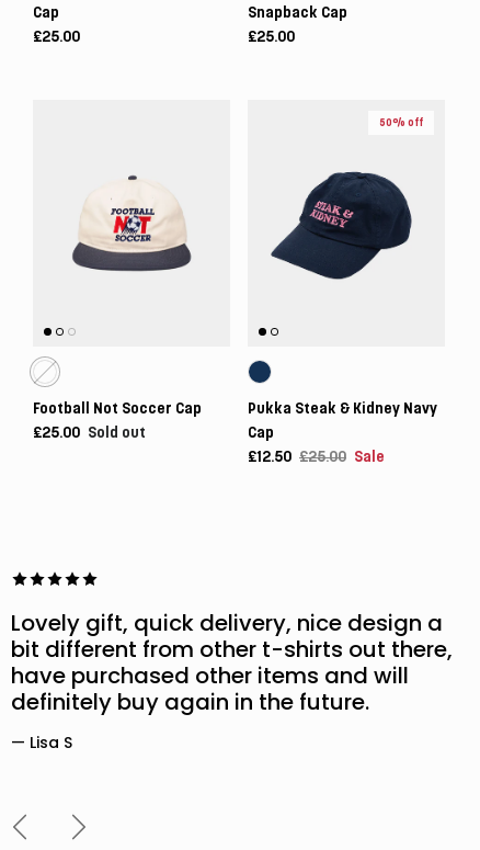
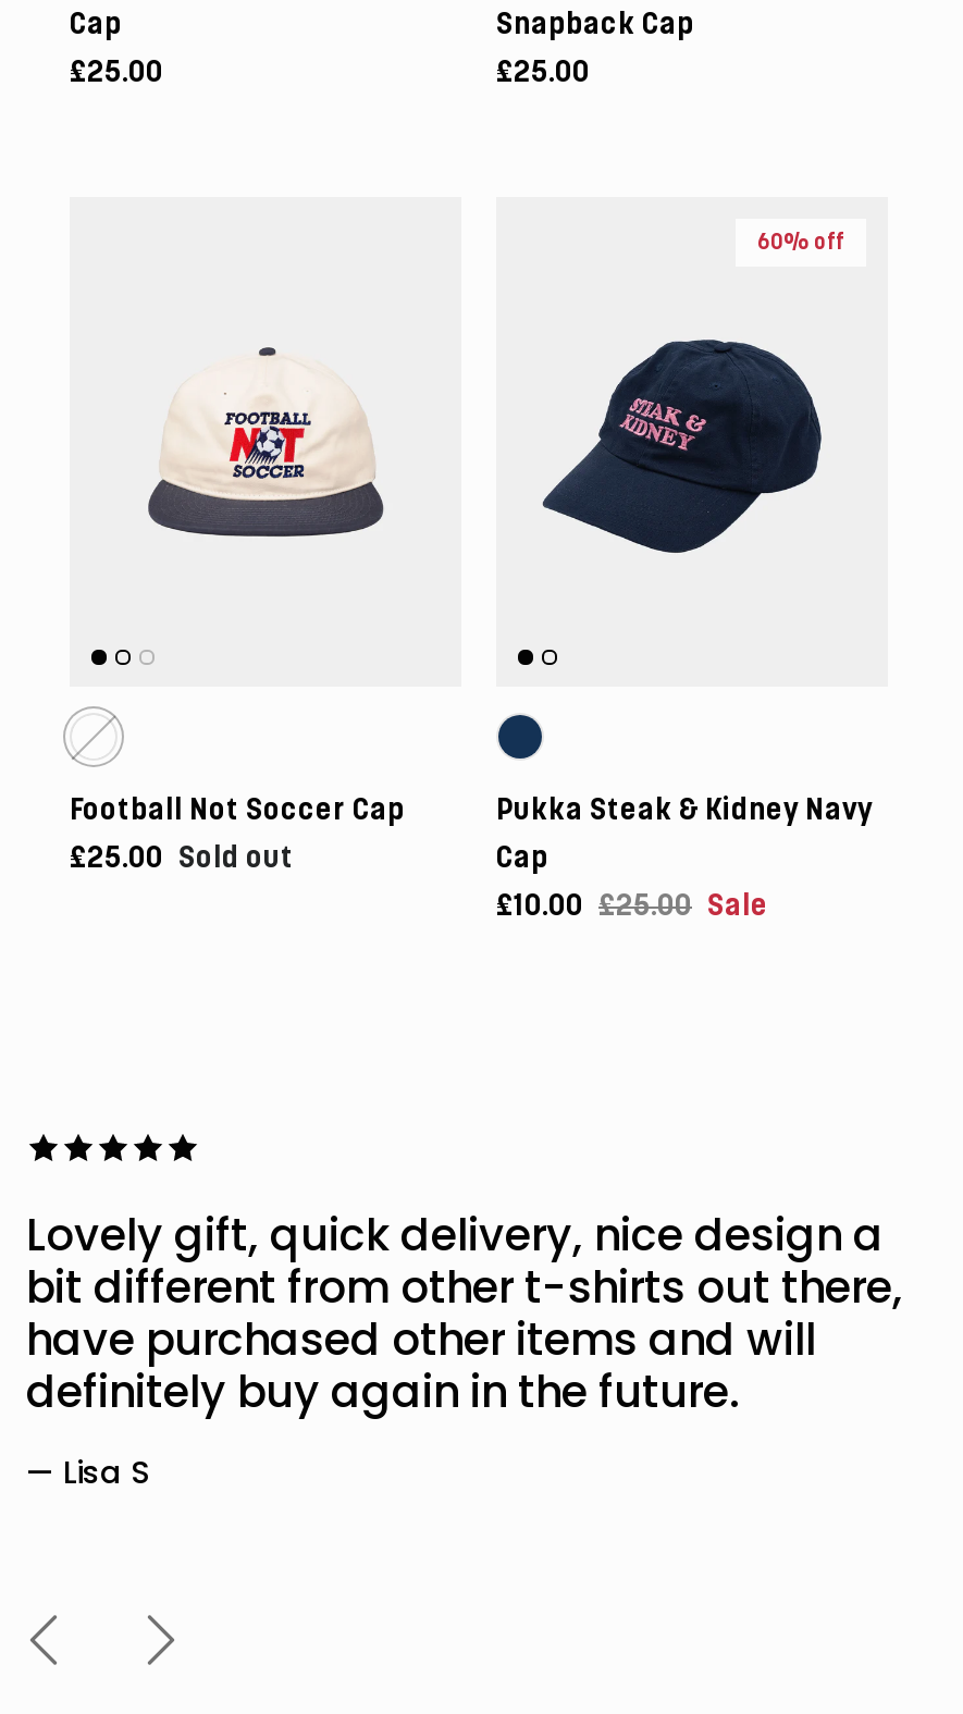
[379,118,423,129] 50% off -> [757,233,844,254] 60% off
[248,450,385,465] £12.50 £25.00 Sale -> [496,892,768,923] £10.00 £25.00 Sale

